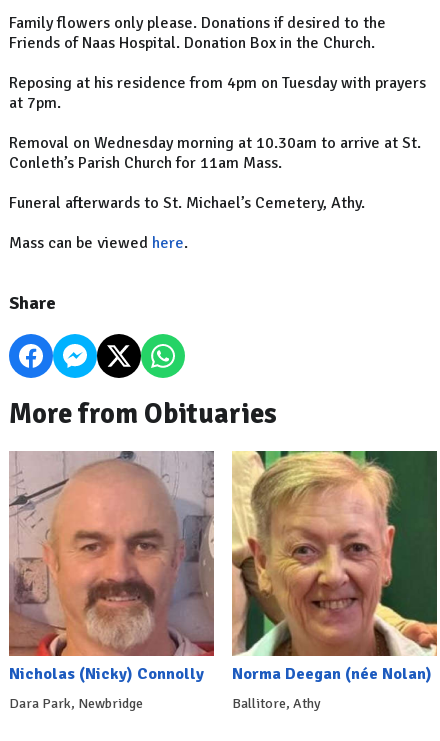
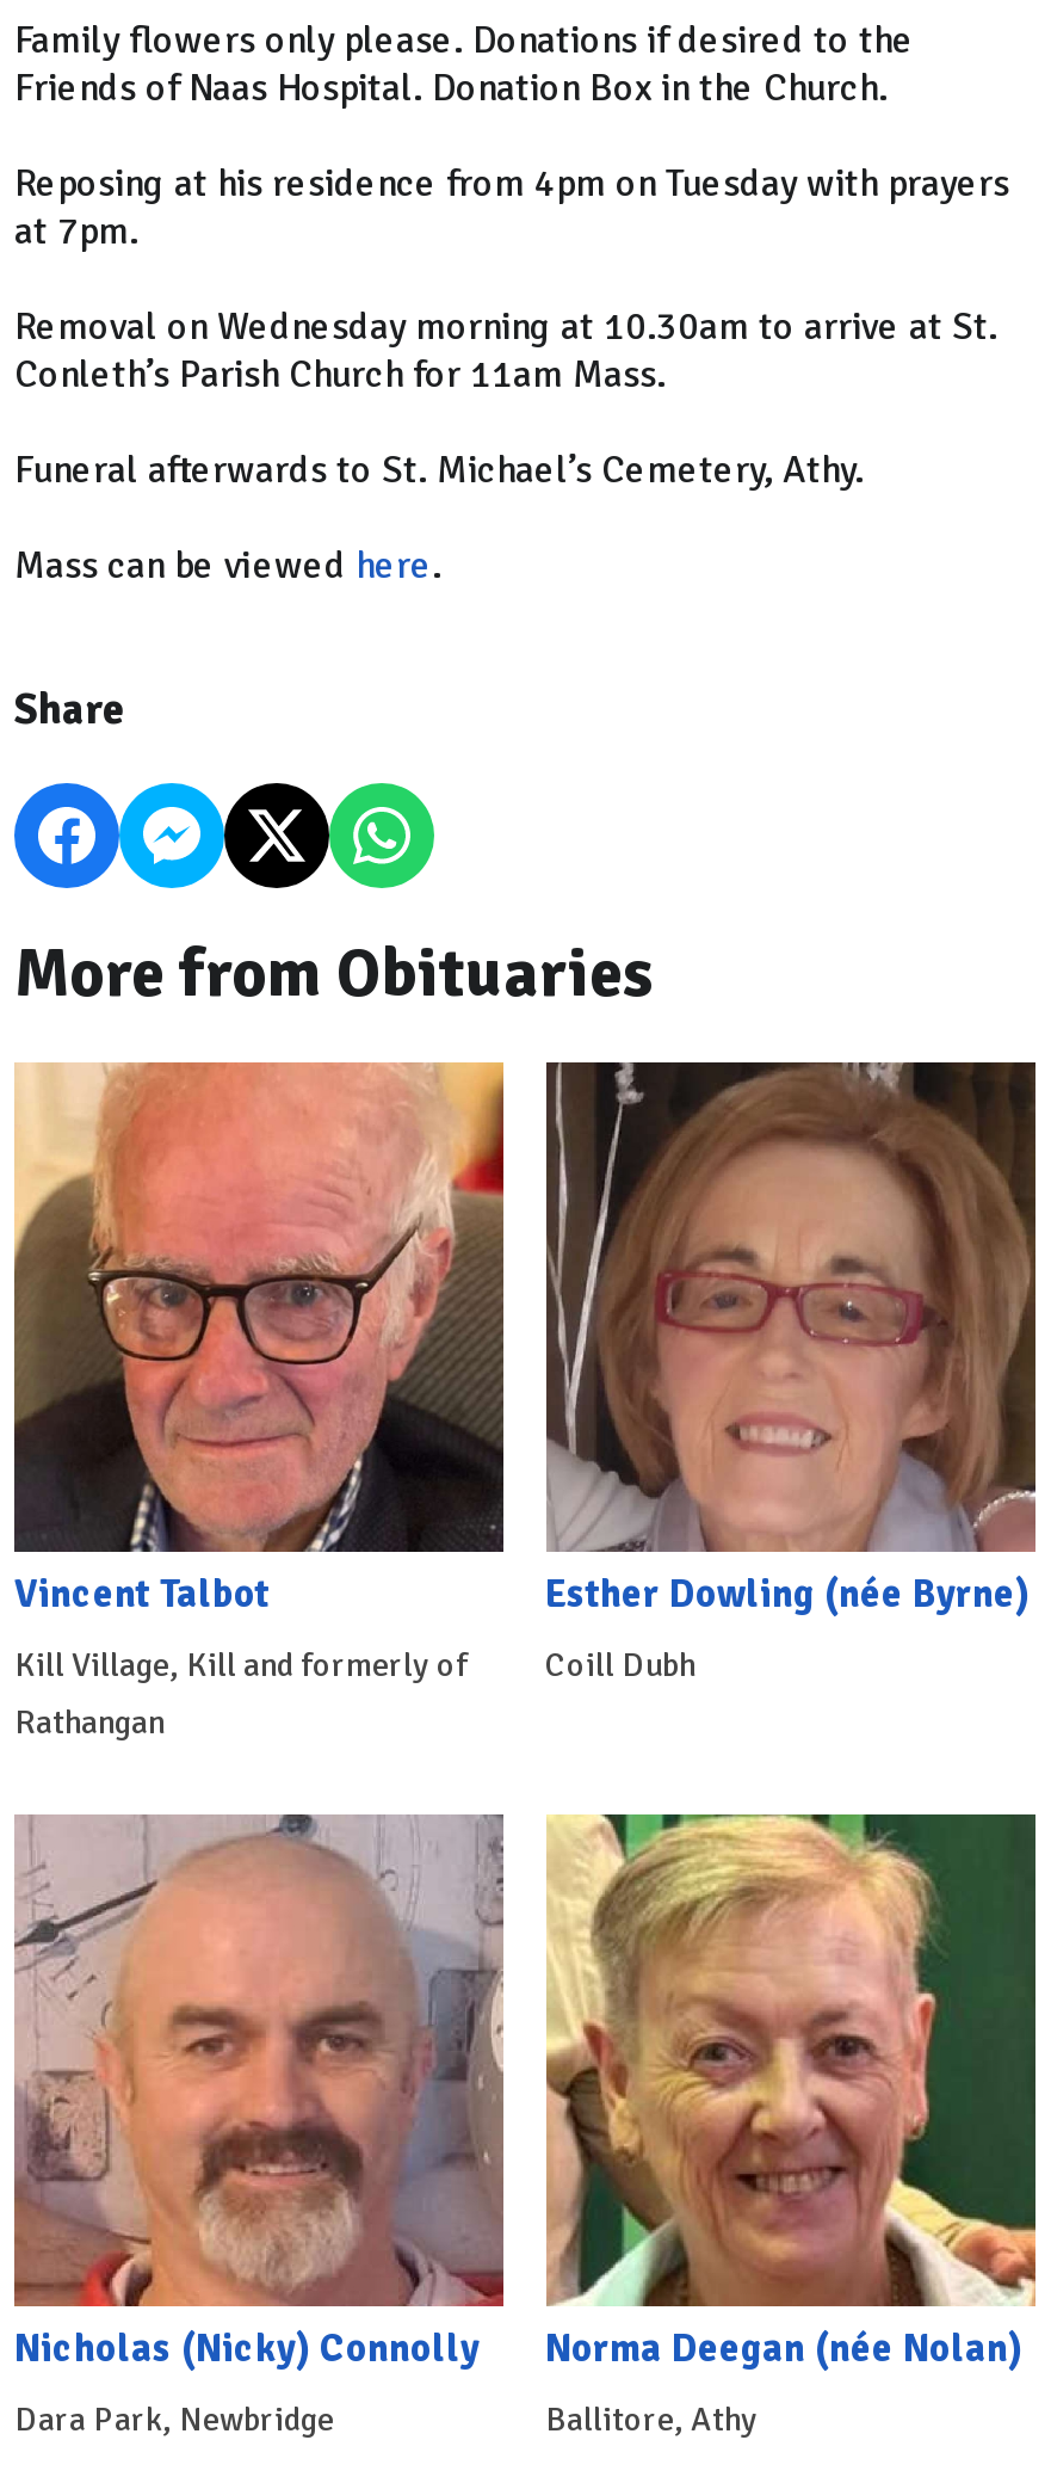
none -> [12,1060,506,1744] [image] | Vincent Talbot | Kill Village, Kill and formerly of | Rathangan
none -> [544,1060,1038,1687] [image] | Esther Dowling (née Byrne) | Coill Dubh

